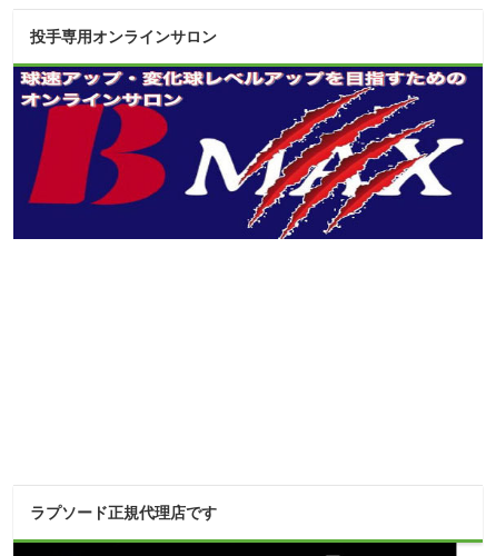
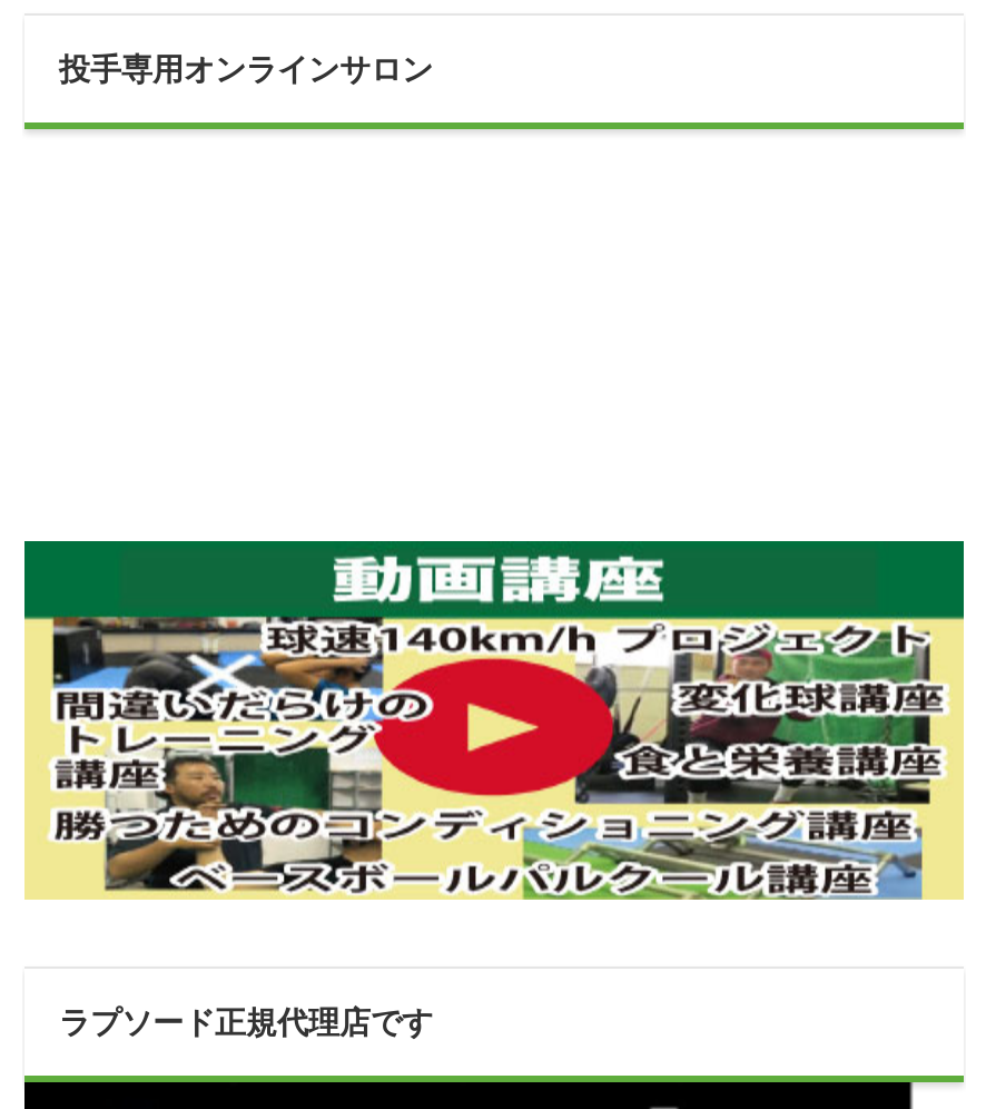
none -> [22,539,966,902] [image]
[12,66,484,240] [image] -> none

